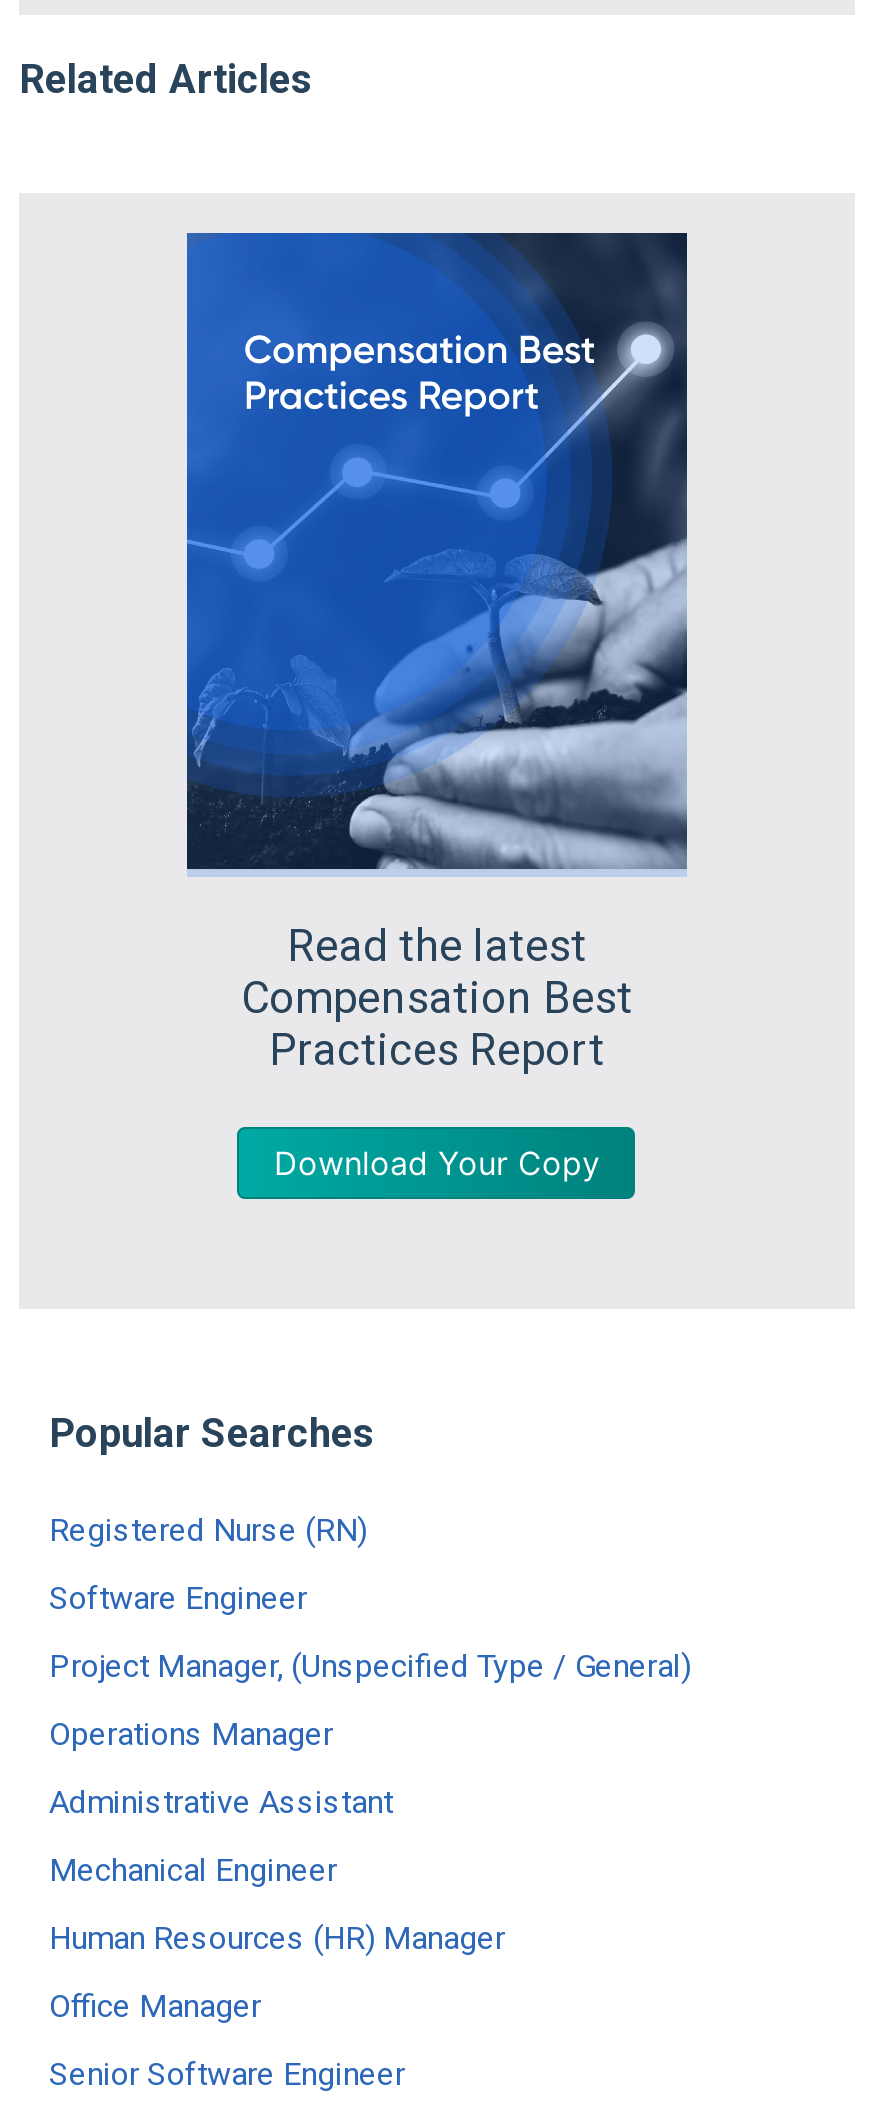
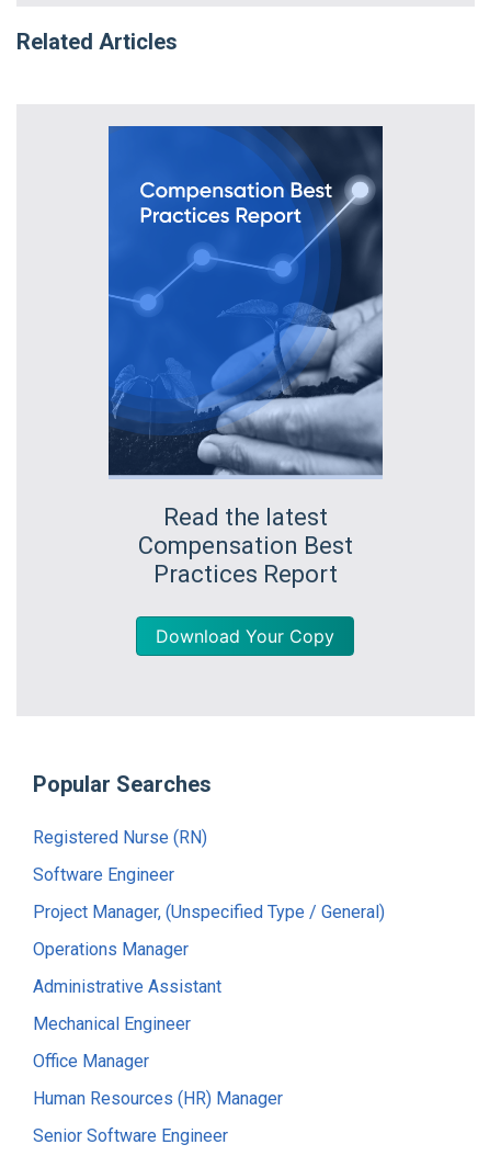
moved [49,1920,505,1958] -> [33,1088,283,1109]: Human Resources (HR) Manager
moved [49,1988,261,2026] -> [33,1051,149,1072]: Office Manager

